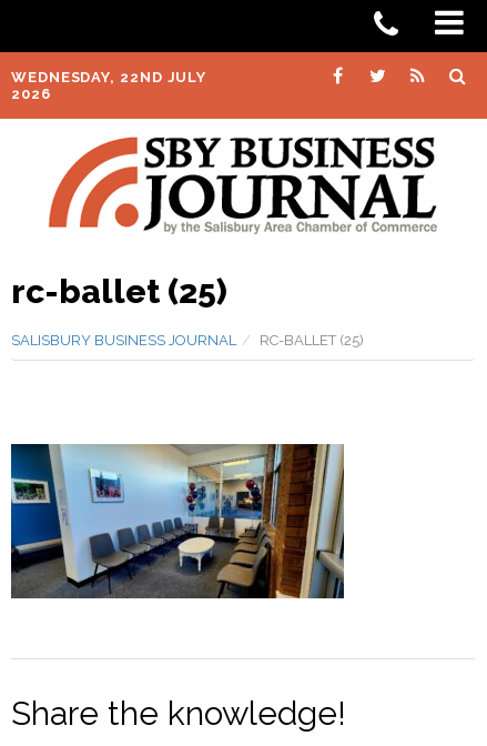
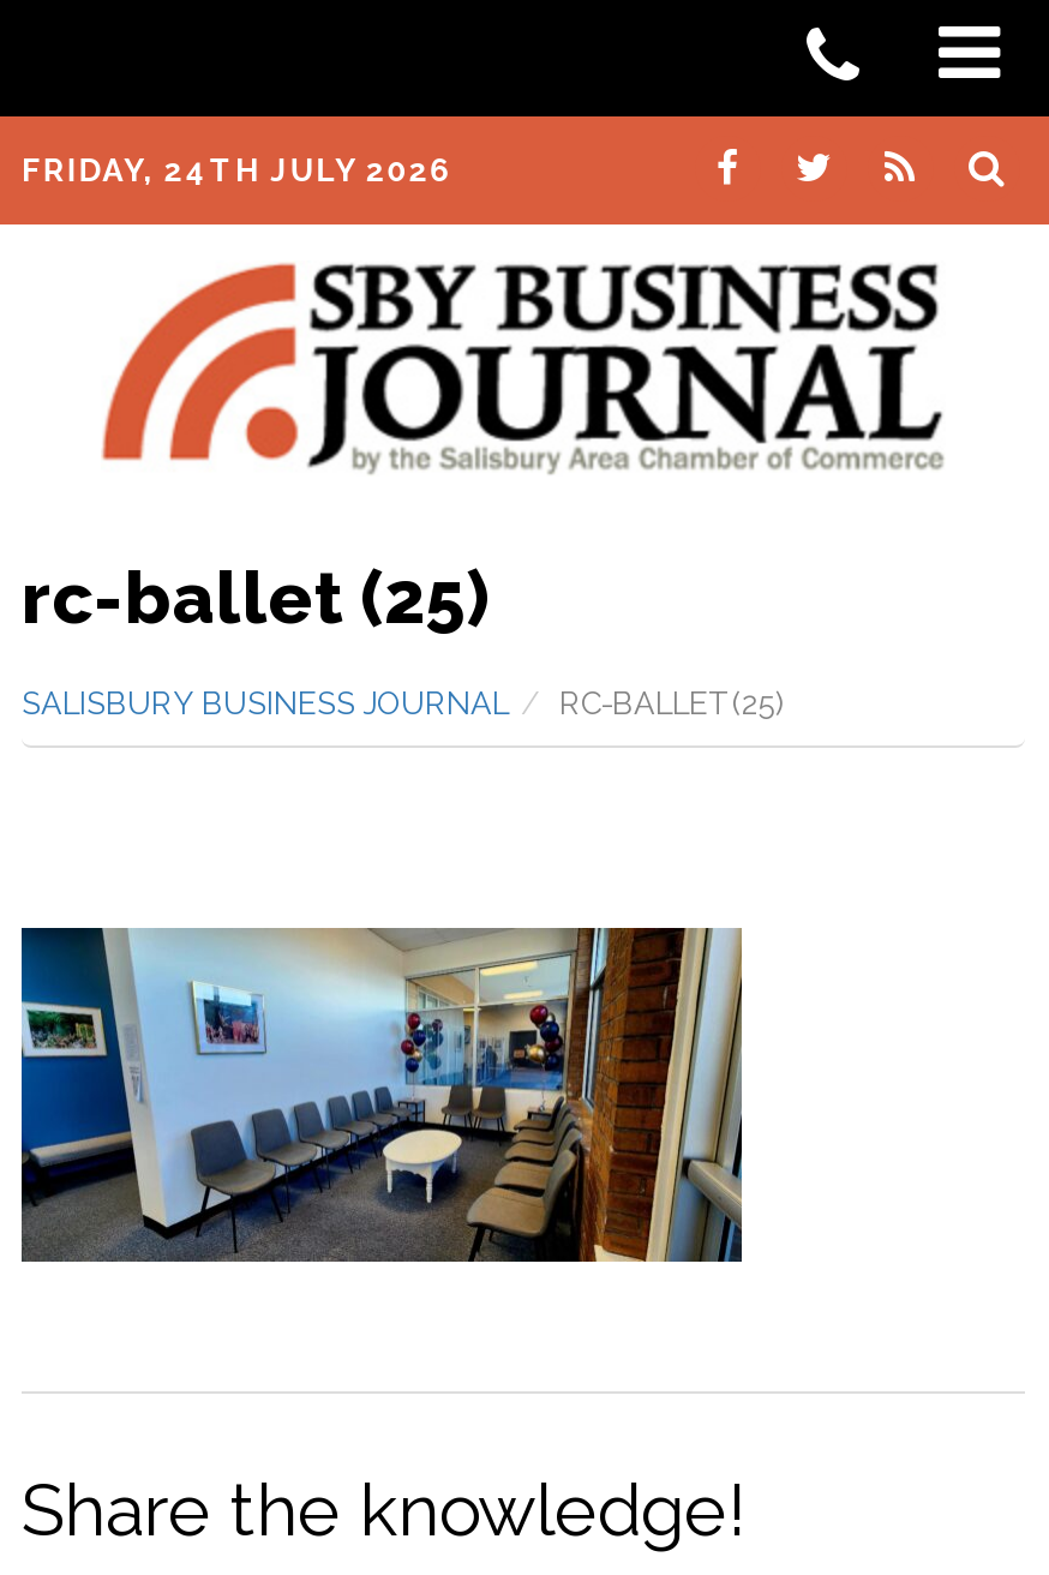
[11,69,207,102] WEDNESDAY, 22ND JULY | 2026 -> [22,152,451,188] FRIDAY, 24TH JULY 2026

